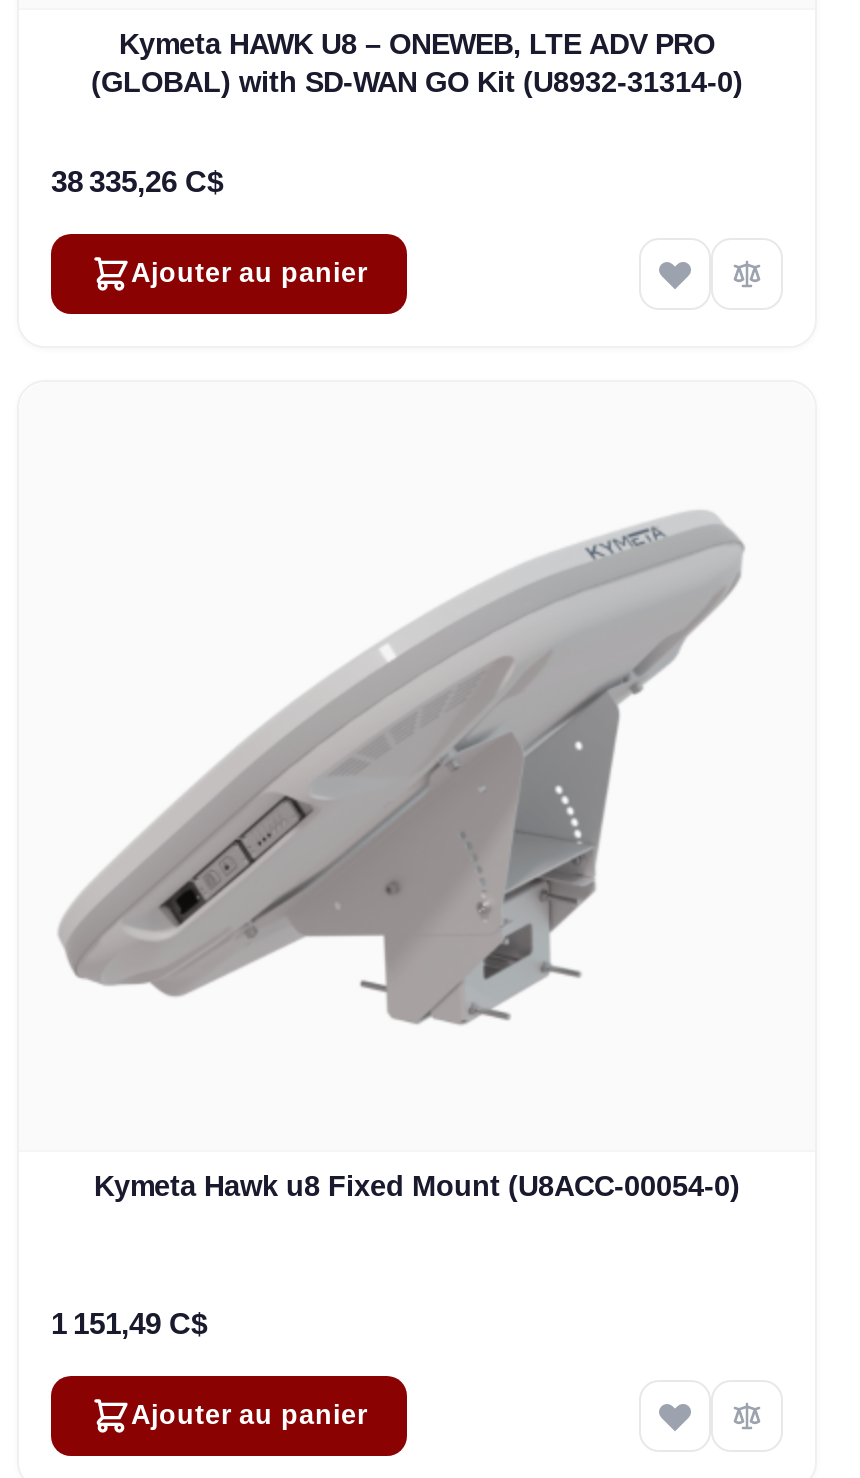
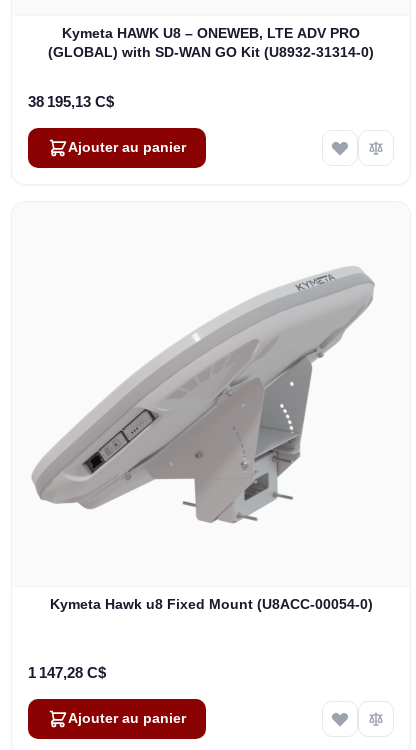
[51,163,223,197] 38 335,26 C$ -> [28,93,114,110] 38 195,13 C$
[51,1305,207,1339] 1 151,49 C$ -> [28,664,106,681] 1 147,28 C$

